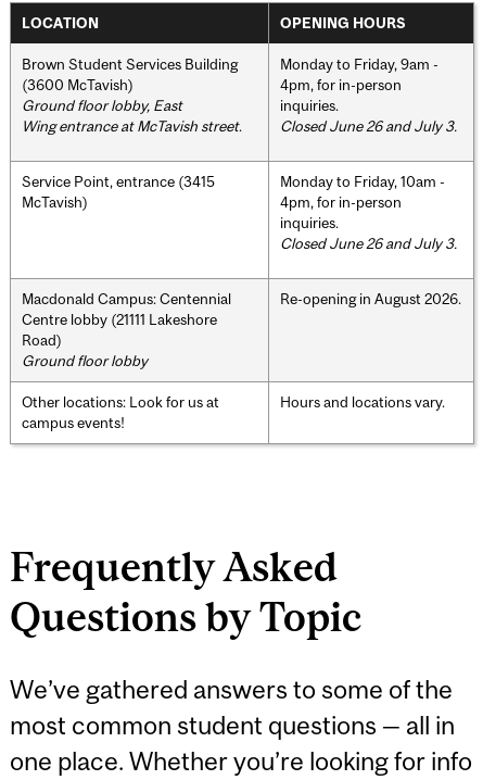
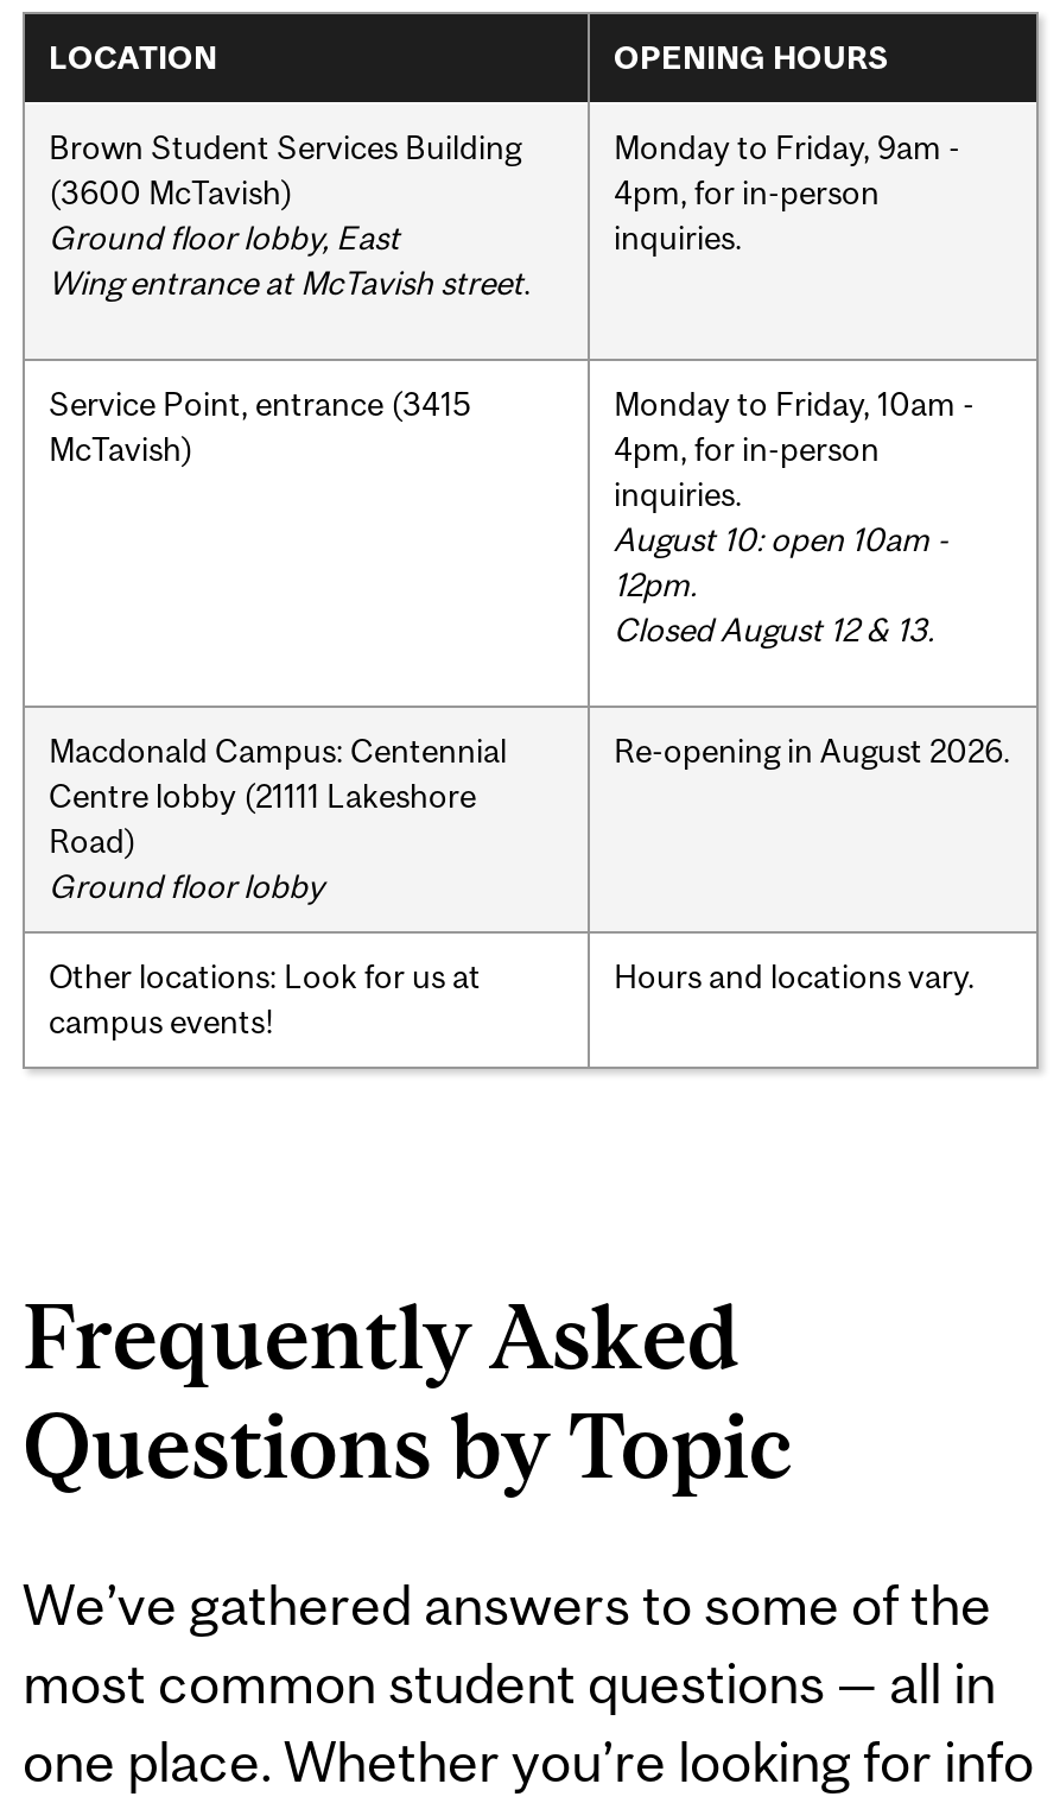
[280,117,457,134] Closed June 26 and July 3. -> none
[280,234,457,252] Closed June 26 and July 3. -> [614,519,948,648] August 10: open 10am - | 12pm. | Closed August 12 & 13.

